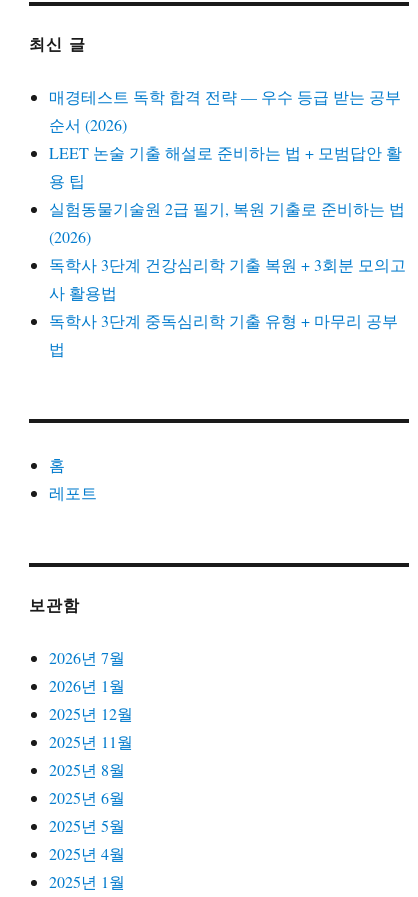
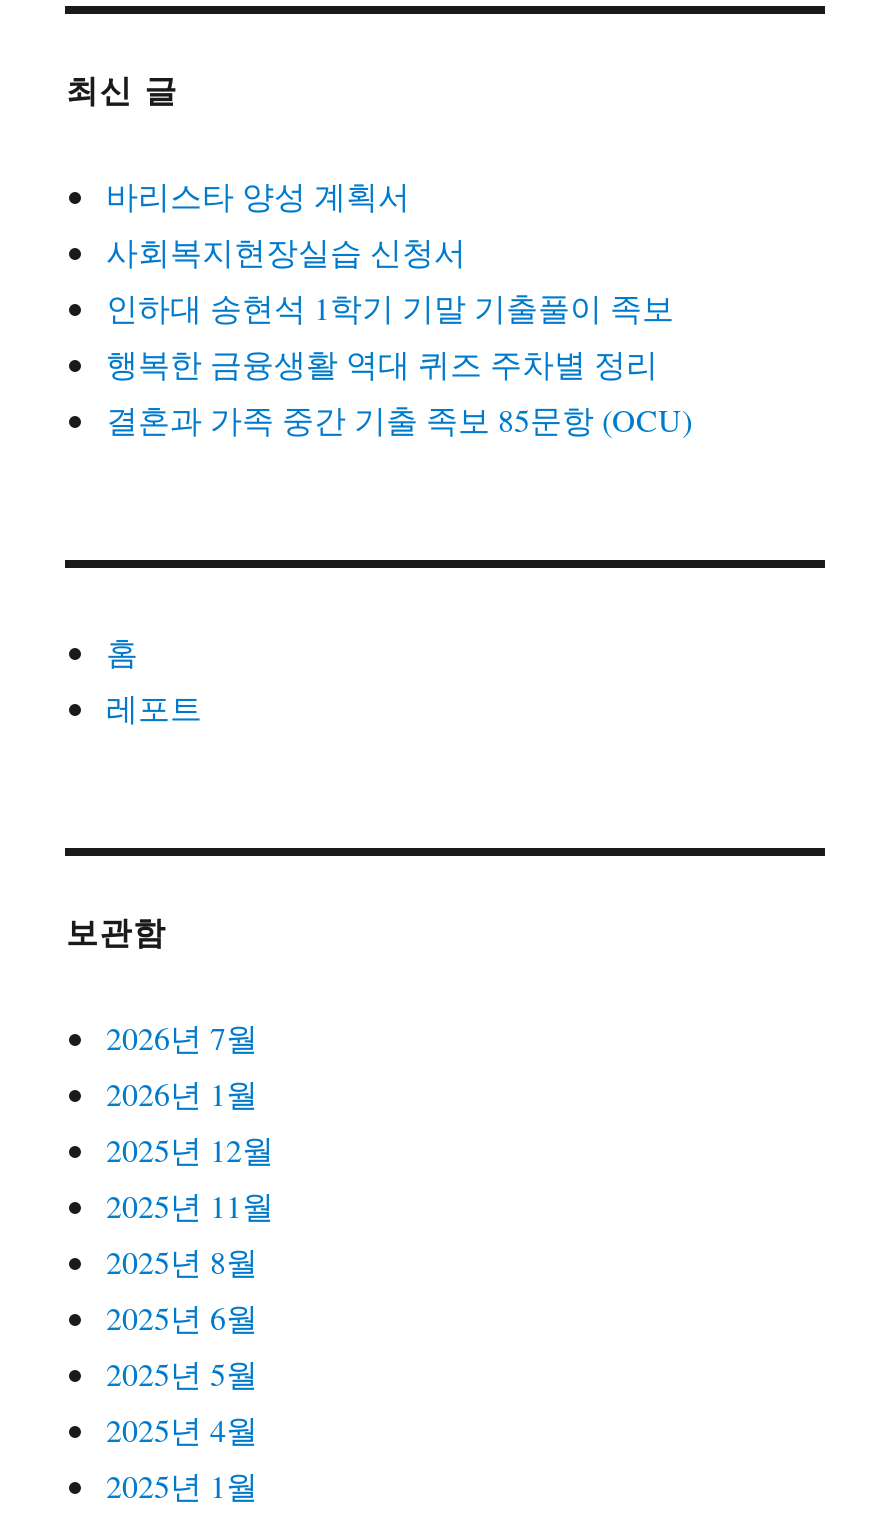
[49,86,406,359] 매경테스트 독학 합격 전략 — 우수 등급 받는 공부 | 순서 (2026) | LEET 논술 기출 해설로 준비하는 법 + 모범답안 활 | 용 팁 | 실험동물기술원 2급 필기, 복원 기출로 준비하는 법 | (2026) | 독학사 3단계 건강심리학 기출 복원 + 3회분 모의고 | 사 활용법 | 독학사 3단계 중독심리학 기출 유형 + 마무리 공부 | 법 -> [106,174,692,440] 바리스타 양성 계획서 | 사회복지현장실습 신청서 | 인하대 송현석 1학기 기말 기출풀이 족보 | 행복한 금융생활 역대 퀴즈 주차별 정리 | 결혼과 가족 중간 기출 족보 85문항 (OCU)

